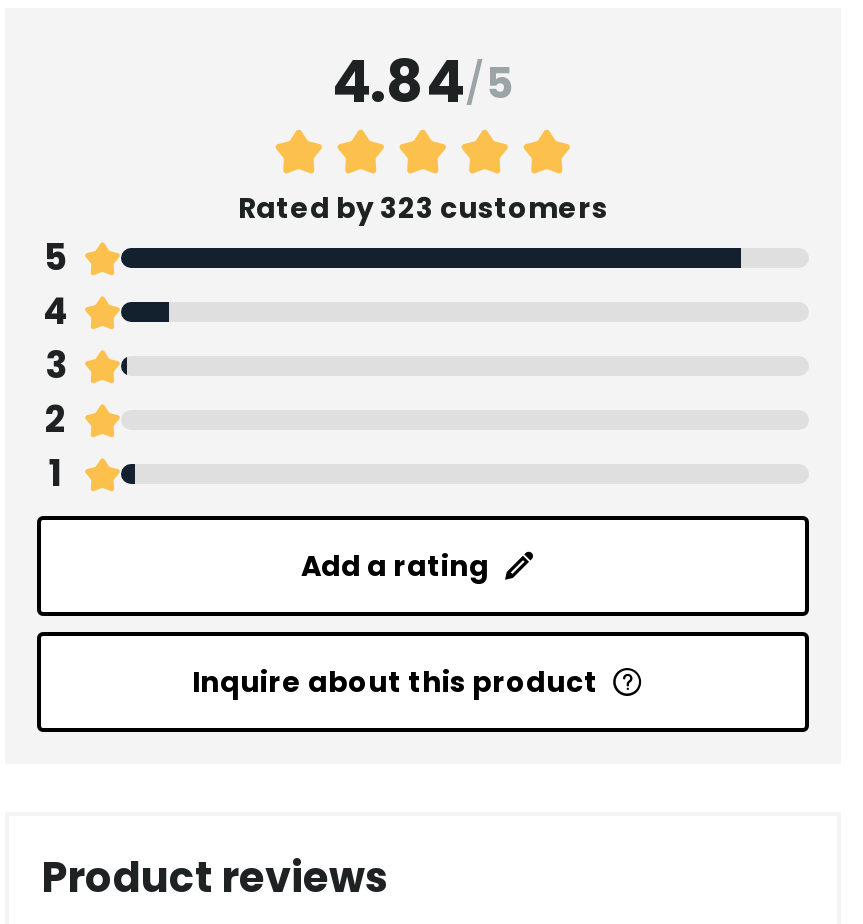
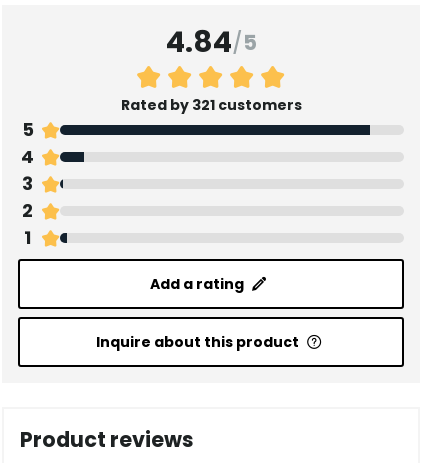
[238,189,608,229] Rated by 323 customers -> [120,95,301,115] Rated by 321 customers

